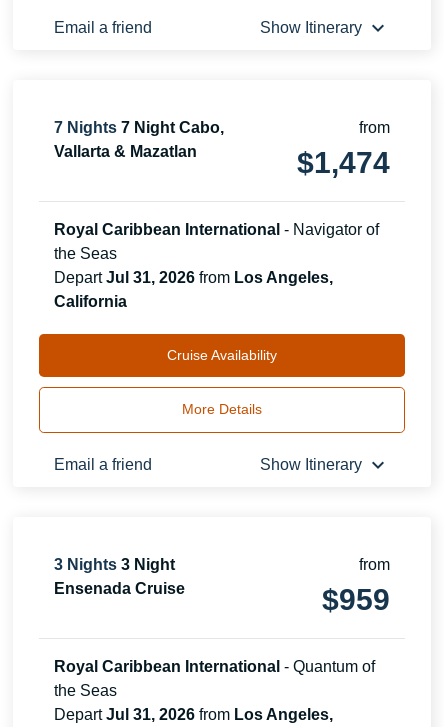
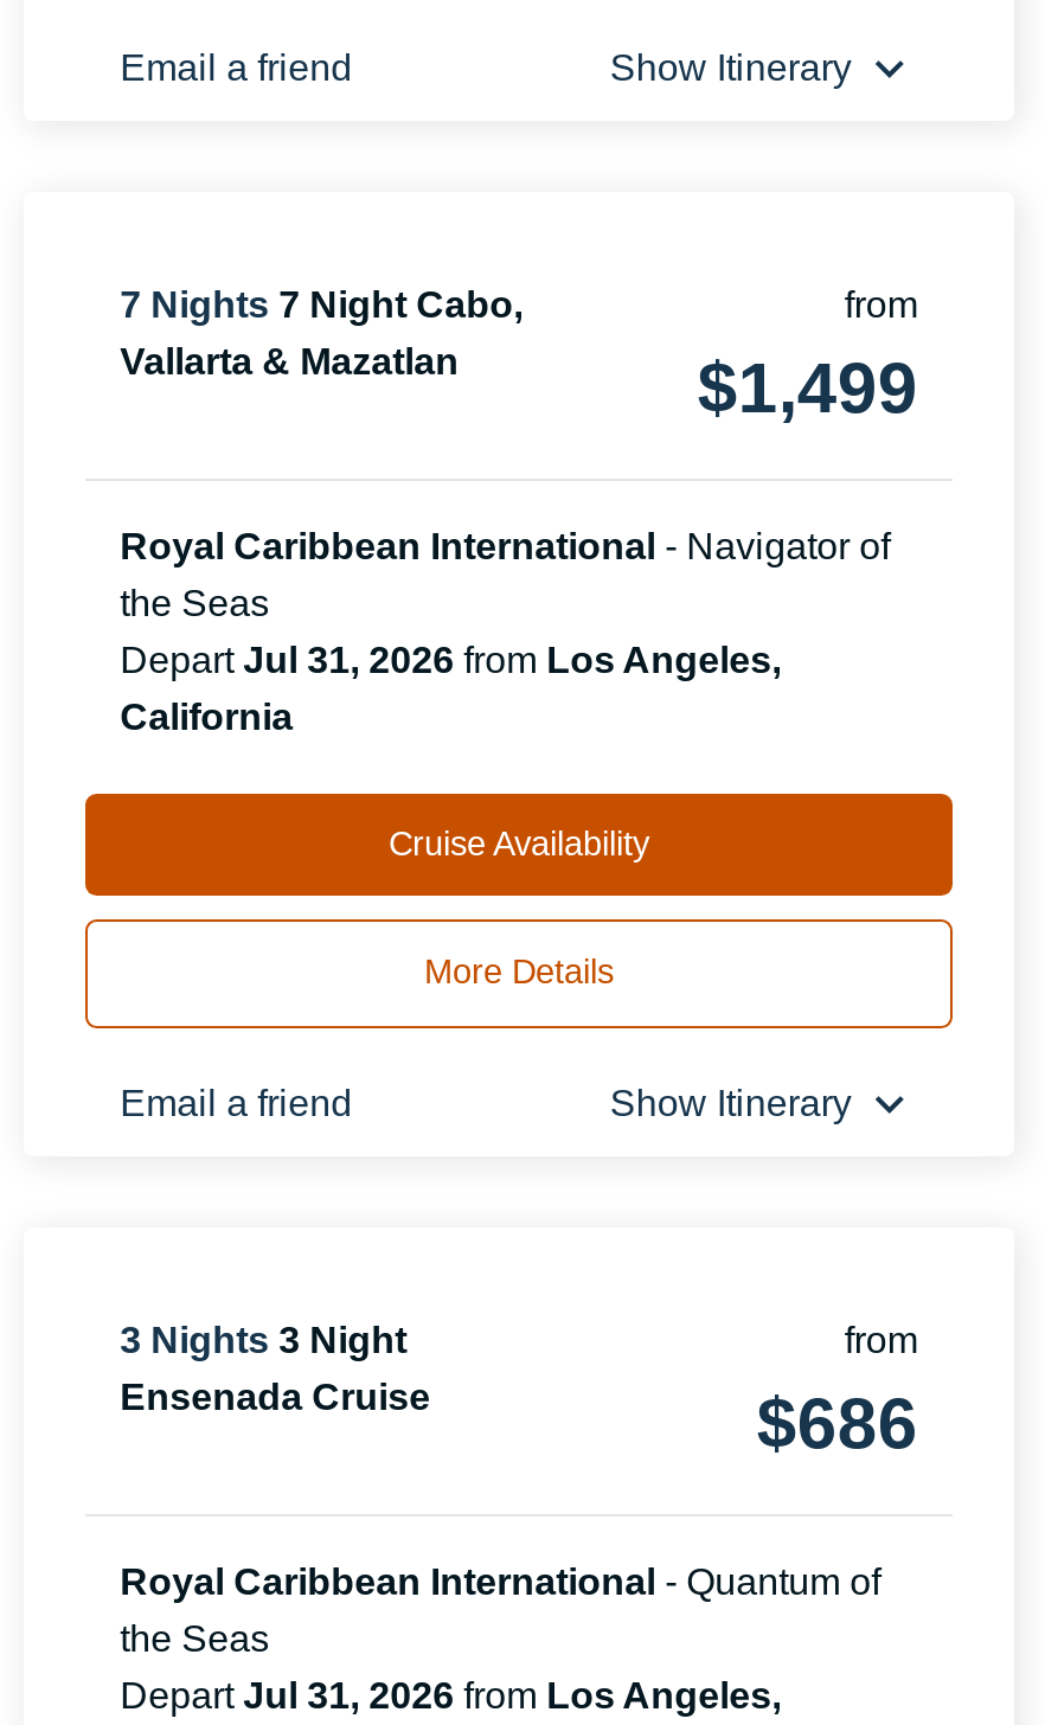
[297,146,390,179] $1,474 -> [698,348,918,426] $1,499
[322,583,390,616] $959 -> [757,1384,918,1462] $686

